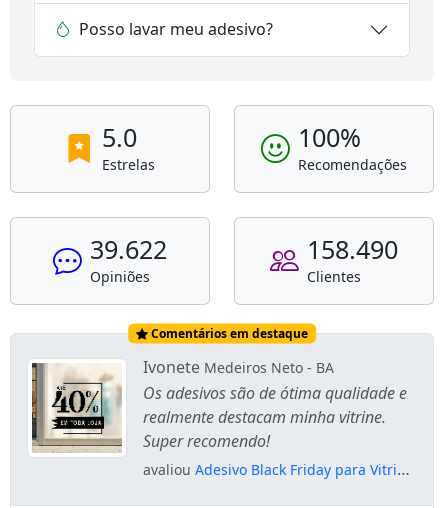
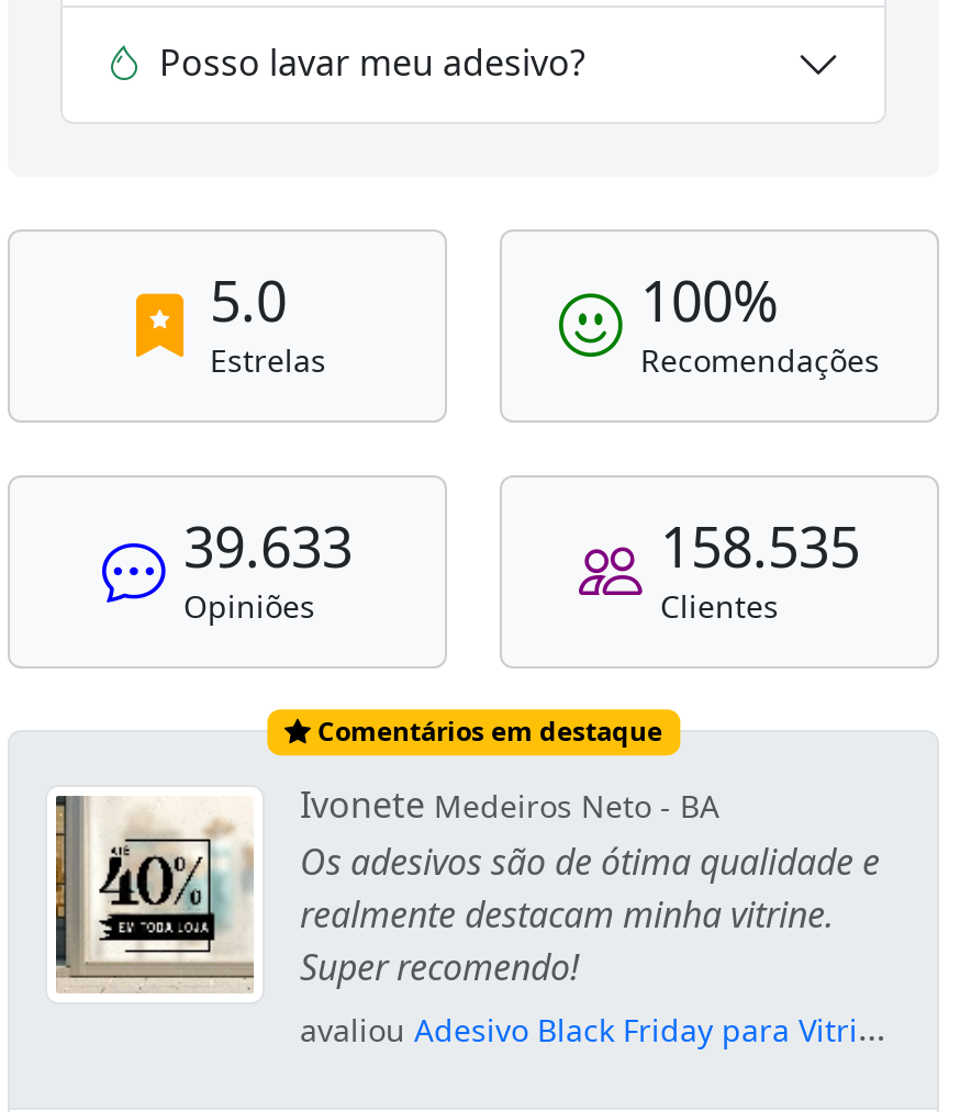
[90,231,167,265] 39.622 -> [183,507,353,582] 39.633
[307,231,398,265] 158.490 -> [660,507,860,582] 158.535

